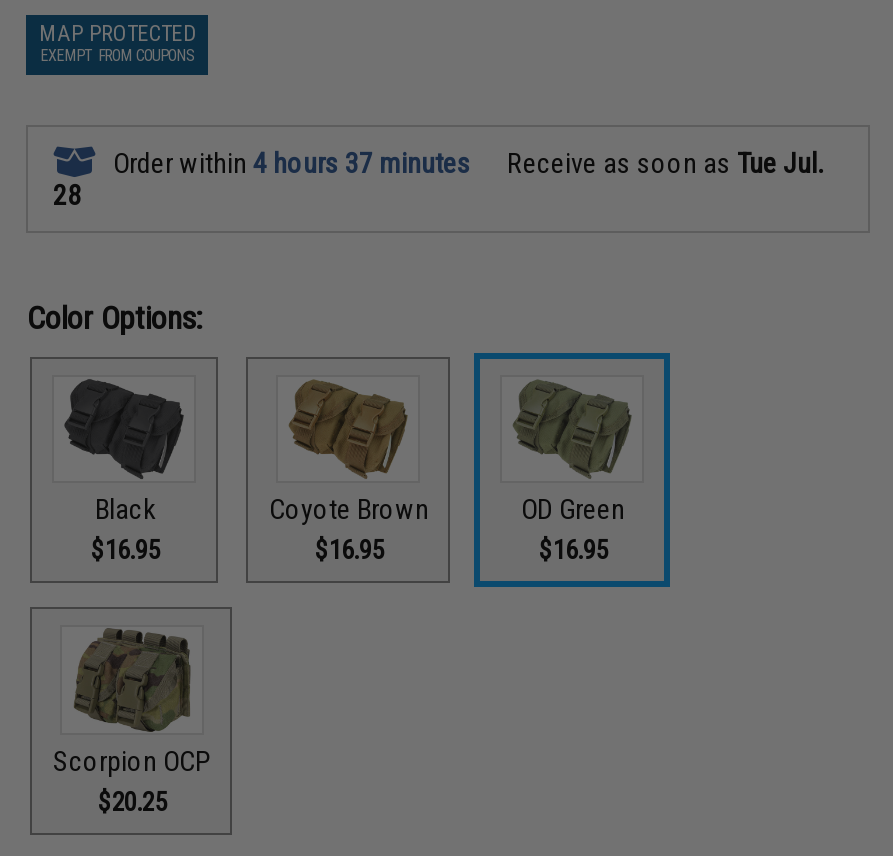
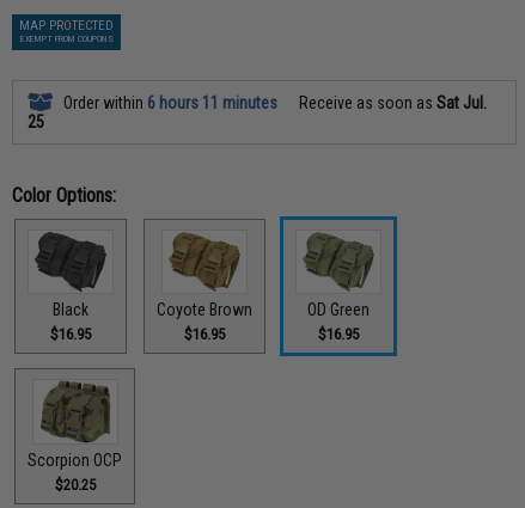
[107,146,471,178] Order within 4 hours 37 minutes -> [60,93,278,112] Order within 6 hours 11 minutes
[501,146,823,178] Receive as soon as Tue Jul. -> [296,93,487,112] Receive as soon as Sat Jul.
[53,178,81,210] 28 -> [28,112,45,131] 25

